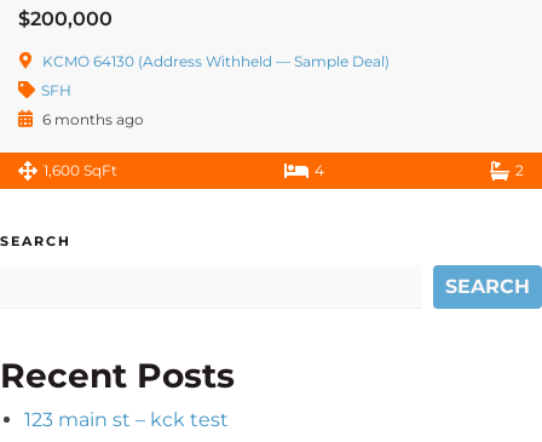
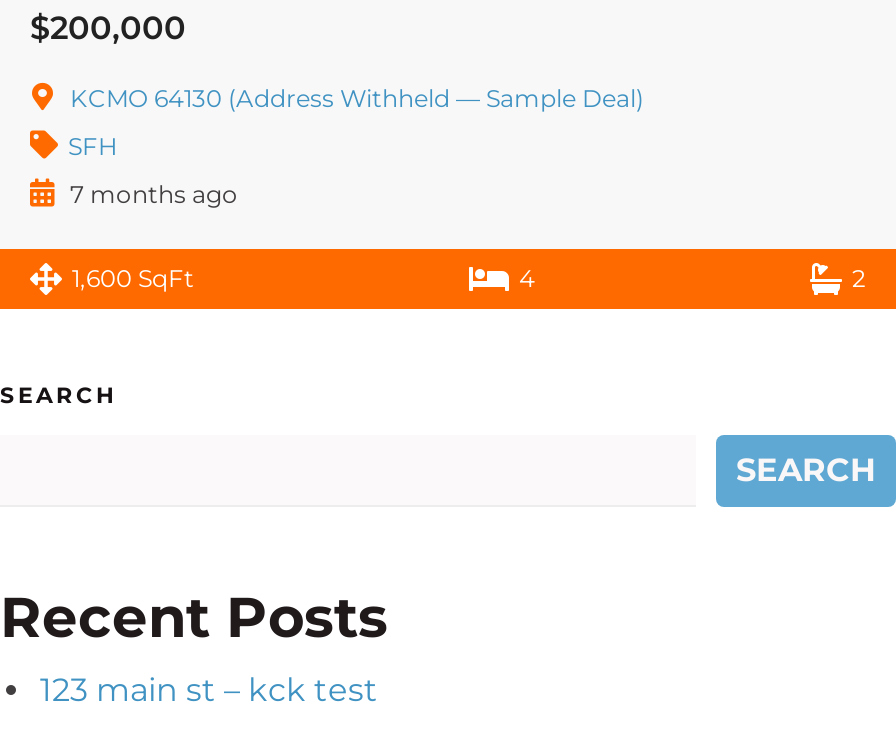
[39,110,144,128] 6 months ago -> [64,179,238,209] 7 months ago

